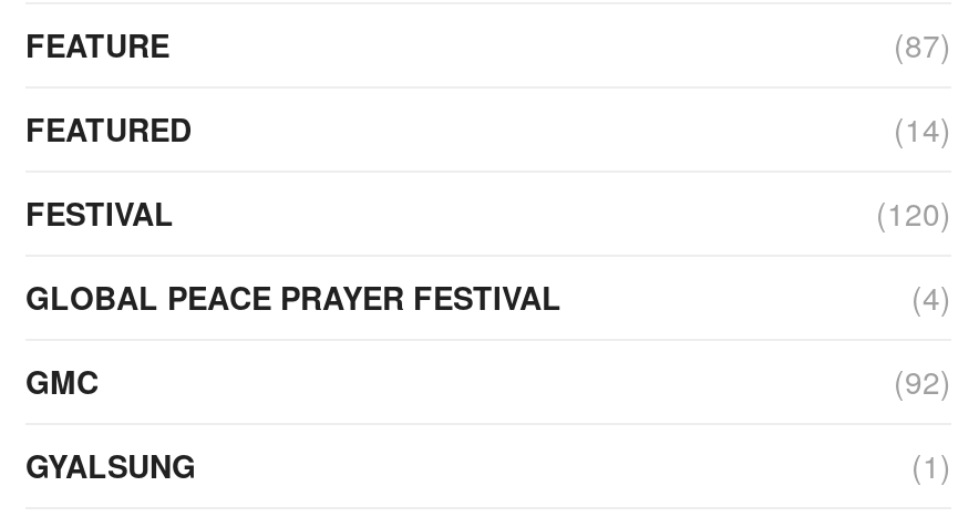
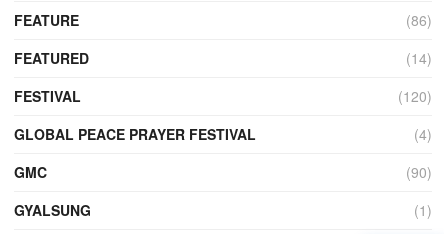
[894,23,951,68] (87) -> [406,10,432,30] (86)
[894,360,951,404] (92) -> [406,162,432,182] (90)

